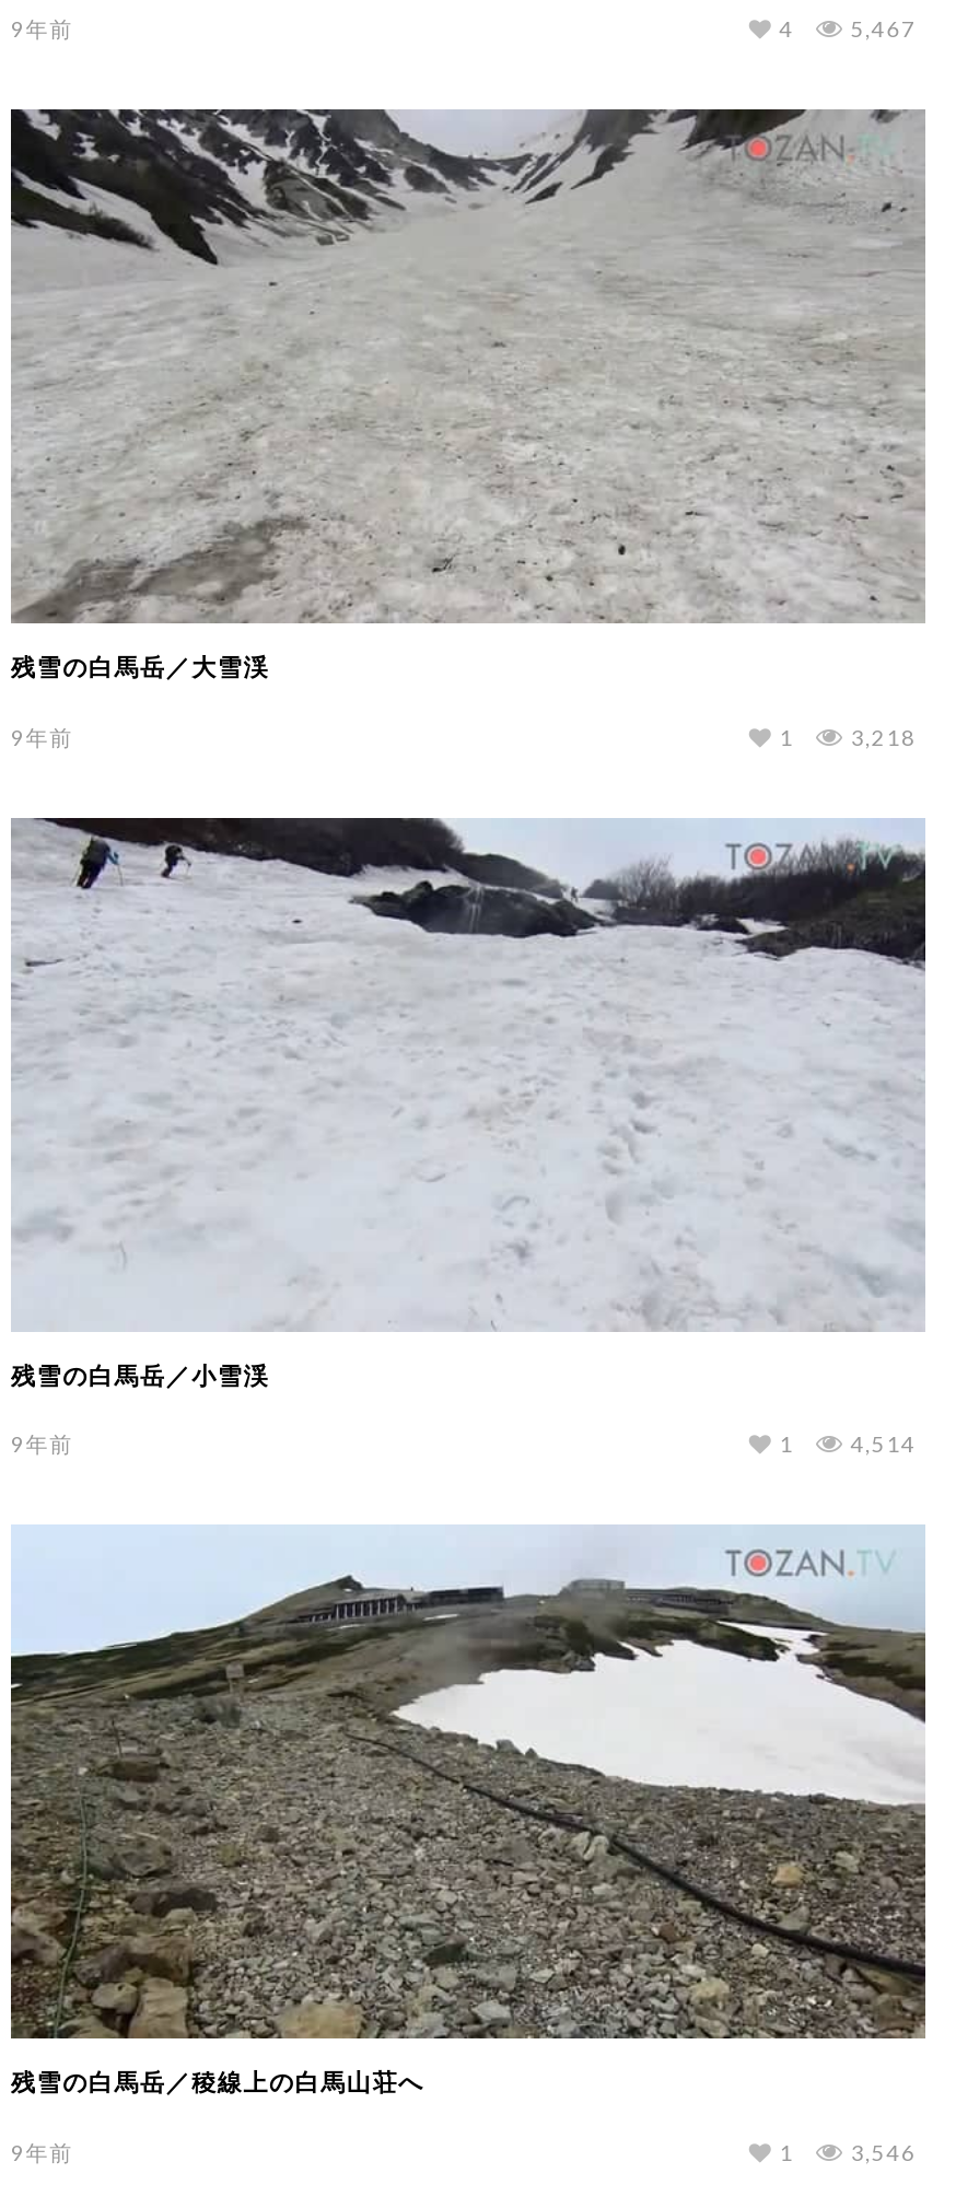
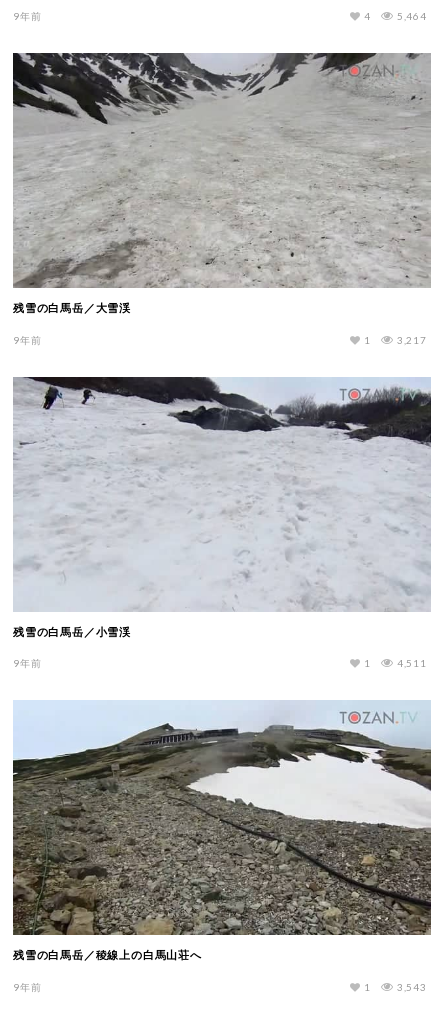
[851,15,916,41] 5,467 -> [397,10,427,22] 5,464
[851,723,916,749] 3,218 -> [397,334,427,346] 3,217
[851,1431,916,1457] 4,514 -> [397,657,427,669] 4,511
[851,2139,916,2165] 3,546 -> [397,981,427,993] 3,543

